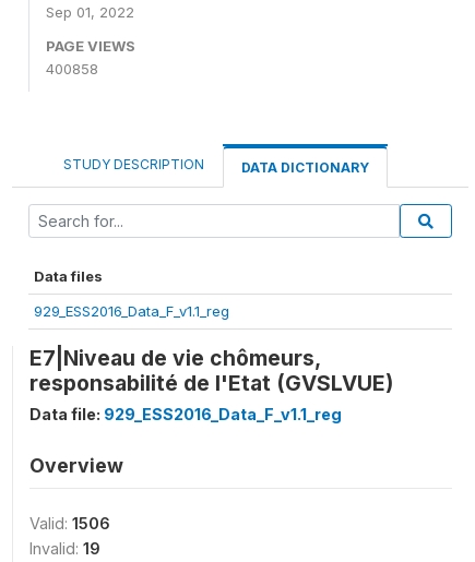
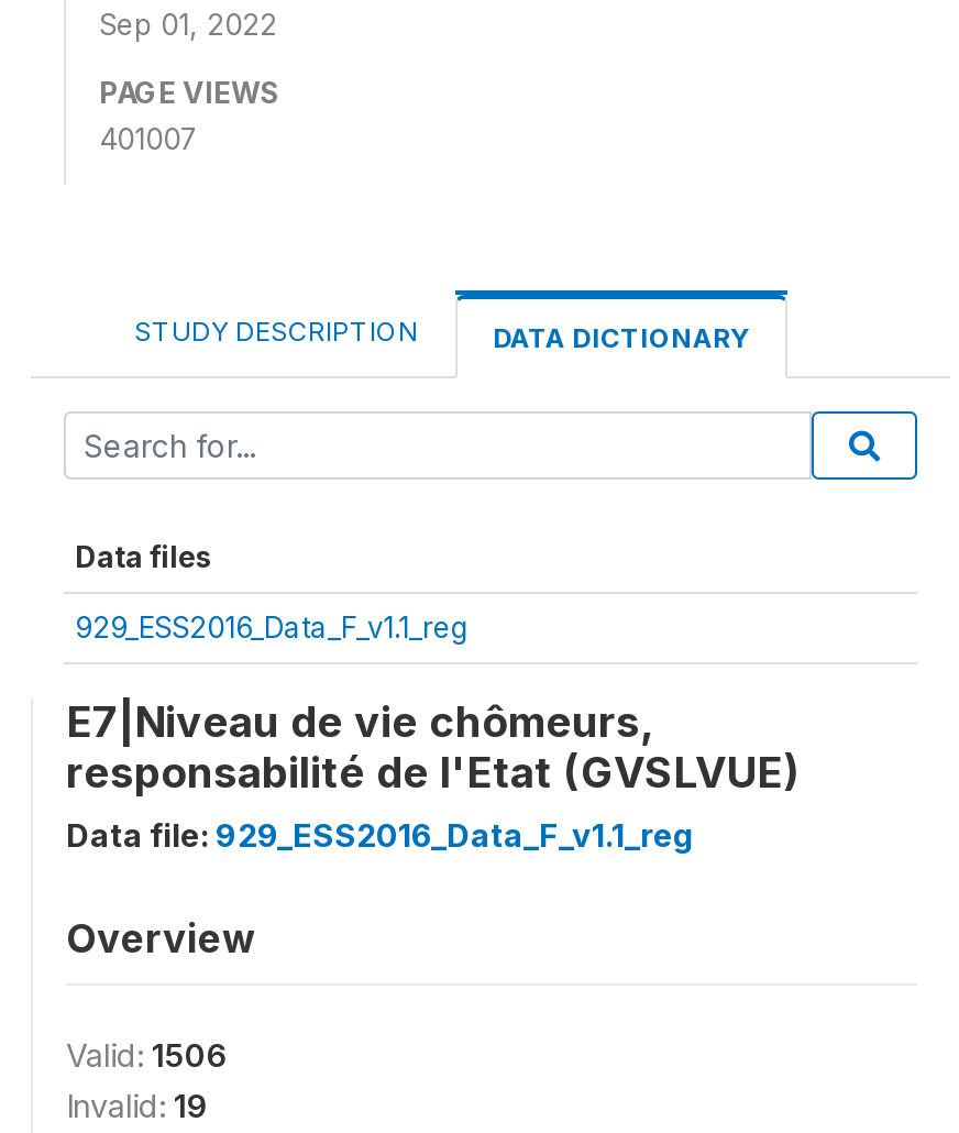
[46,60,98,77] 400858 -> [99,121,198,156] 401007

